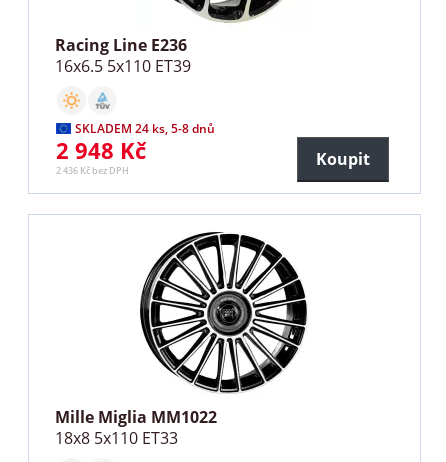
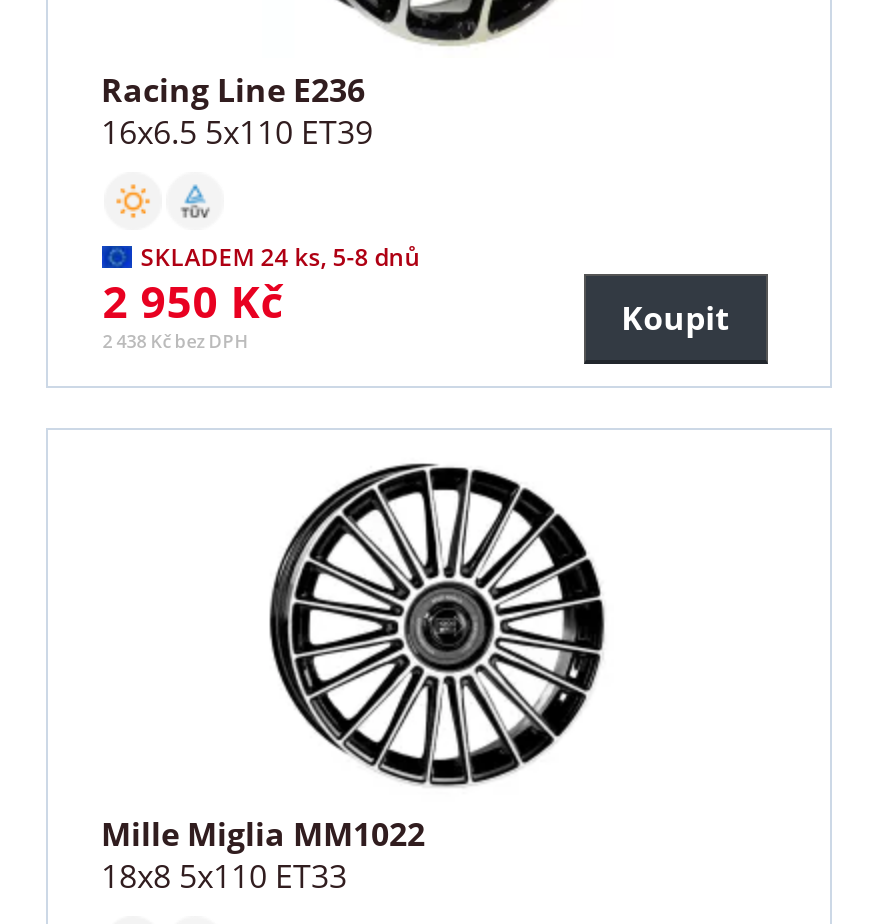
[56,135,146,165] 2 948 Kč -> [102,270,282,330] 2 950 Kč
[56,164,129,177] 2 436 Kč bez DPH -> [102,328,248,354] 2 438 Kč bez DPH

